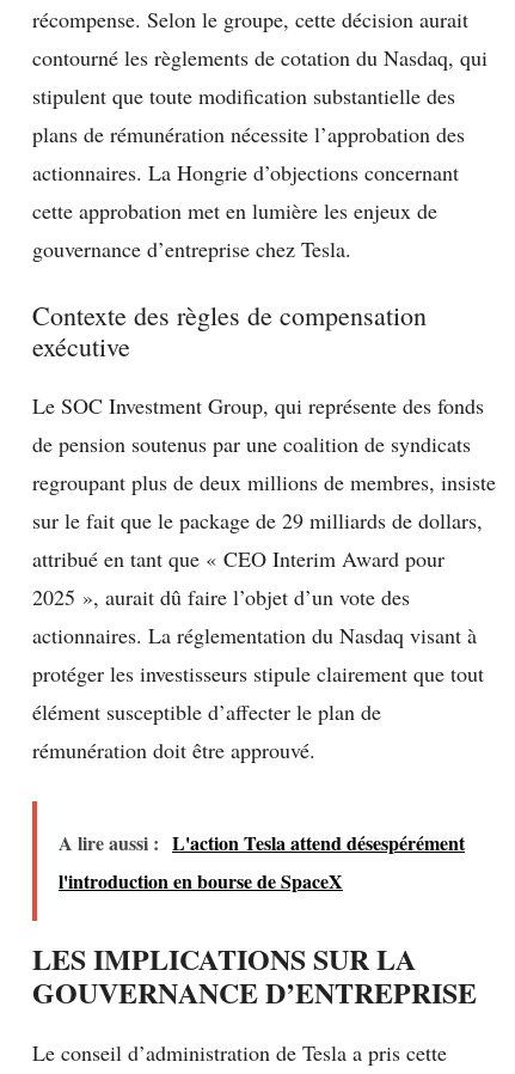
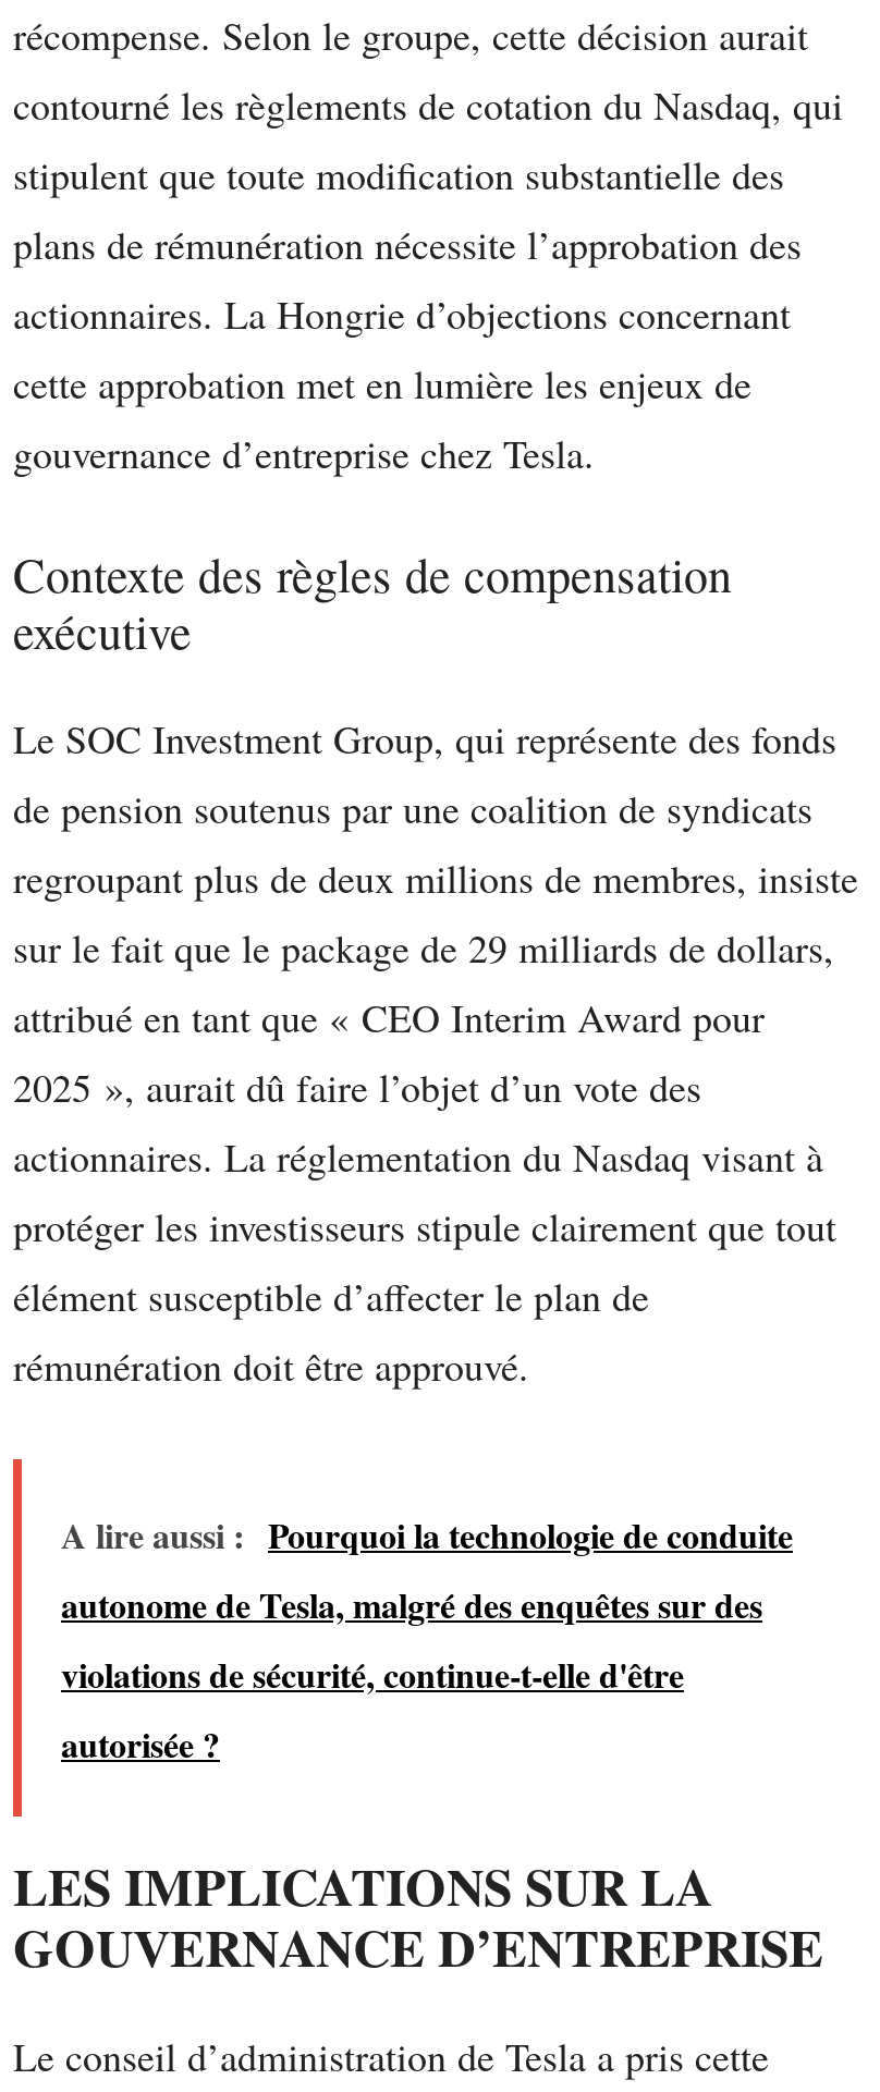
[59,829,465,895] A lire aussi : L'action Tesla attend désespérément | l'introduction en bourse de SpaceX -> [61,1509,793,1769] A lire aussi : Pourquoi la technologie de conduite | autonome de Tesla, malgré des enquêtes sur des | violations de sécurité, continue-t-elle d'être | autorisée ?

